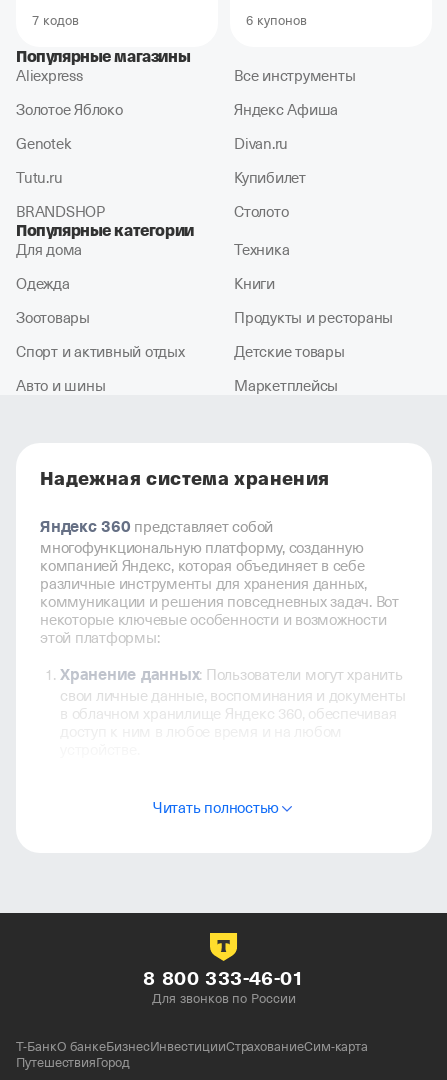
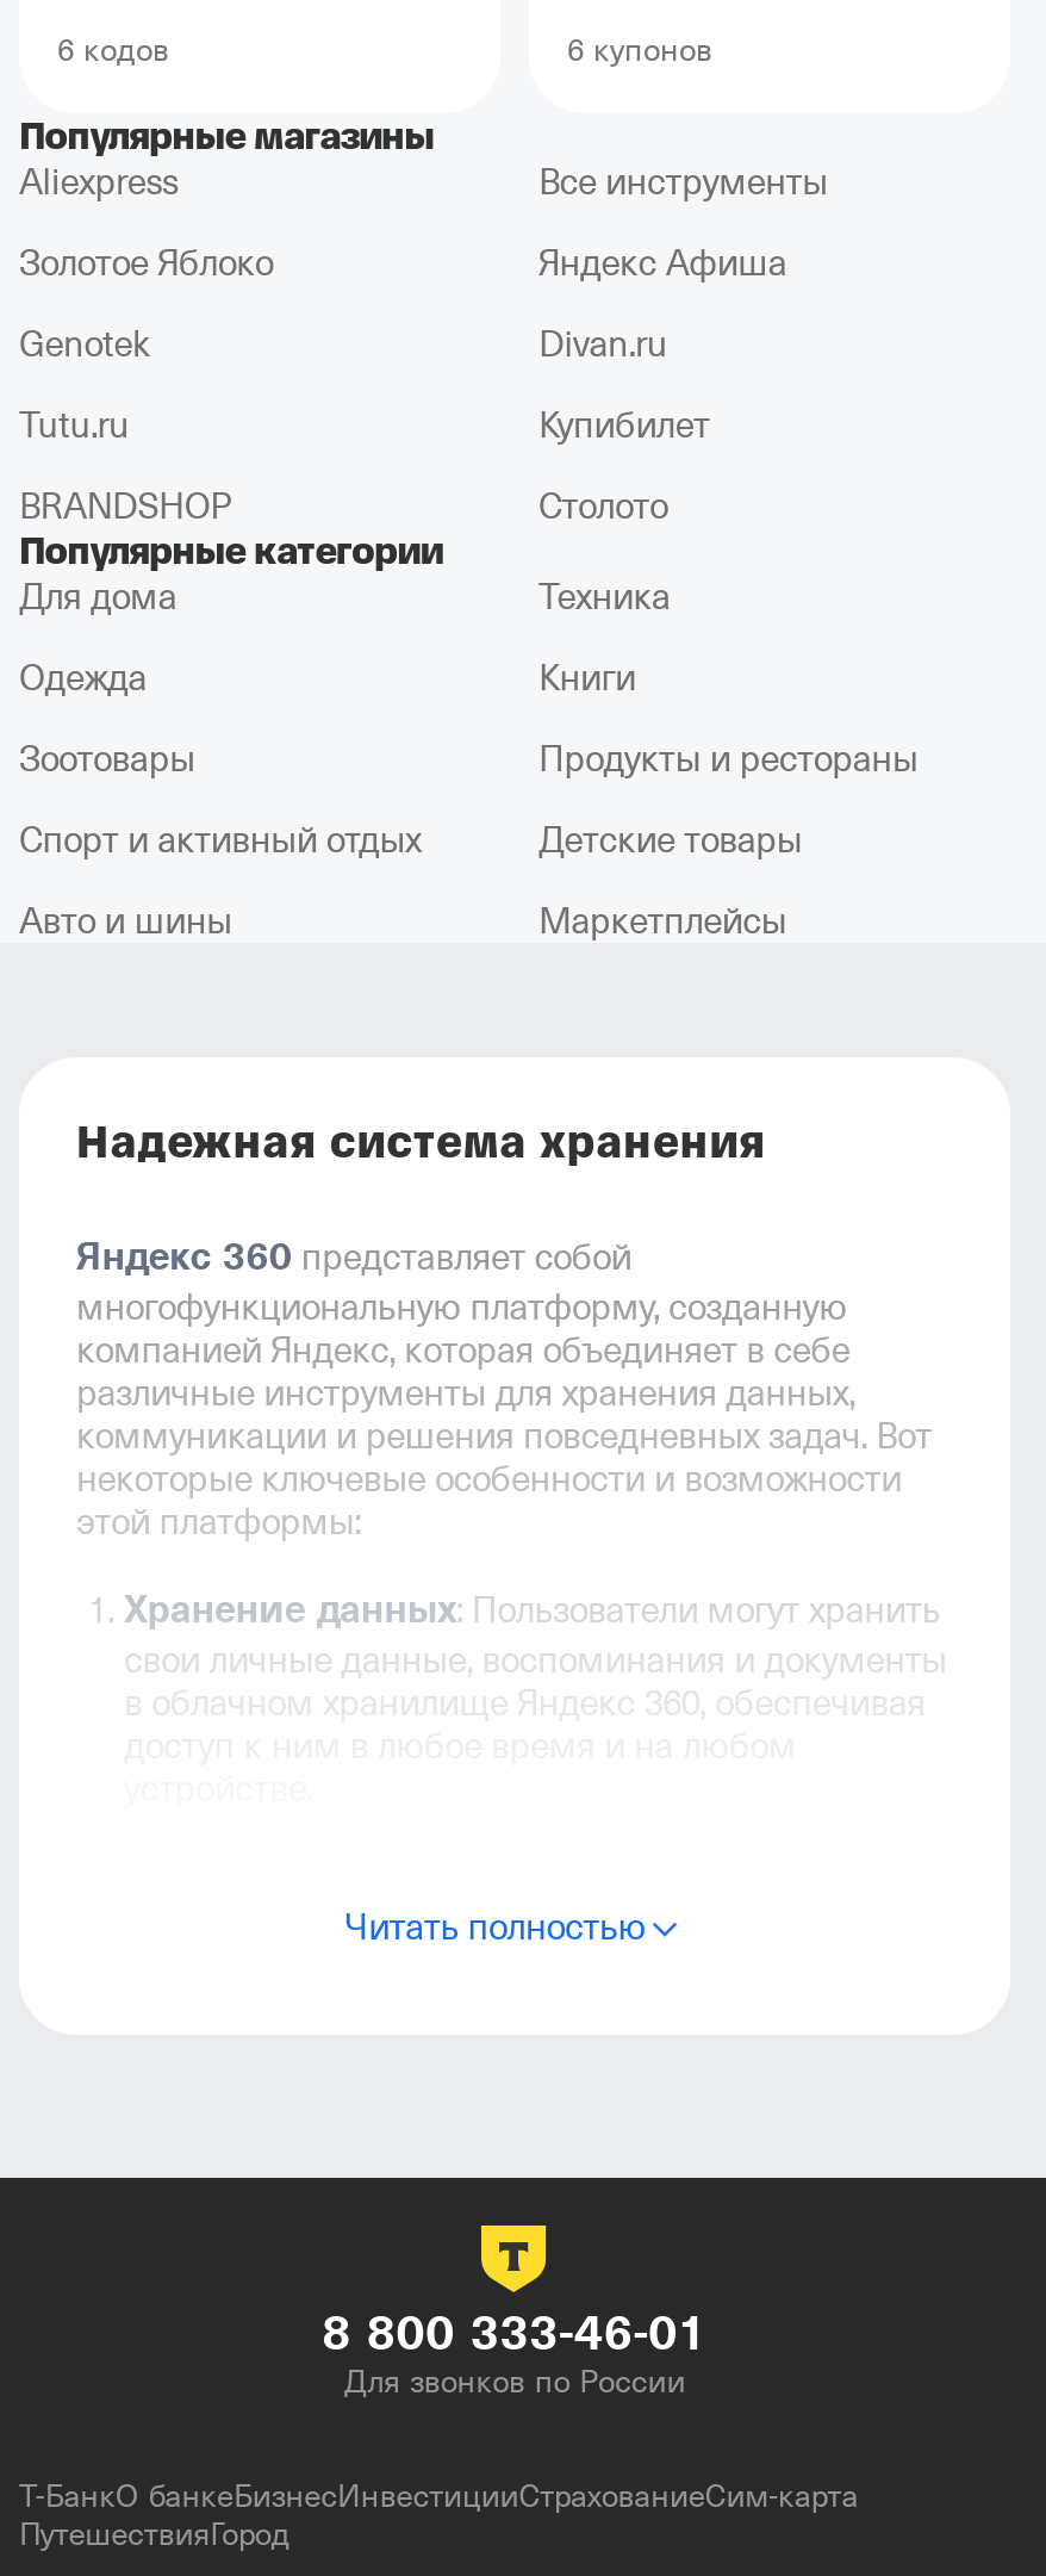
[32,13,79,28] 7 кодов -> [57,32,169,68] 6 кодов

